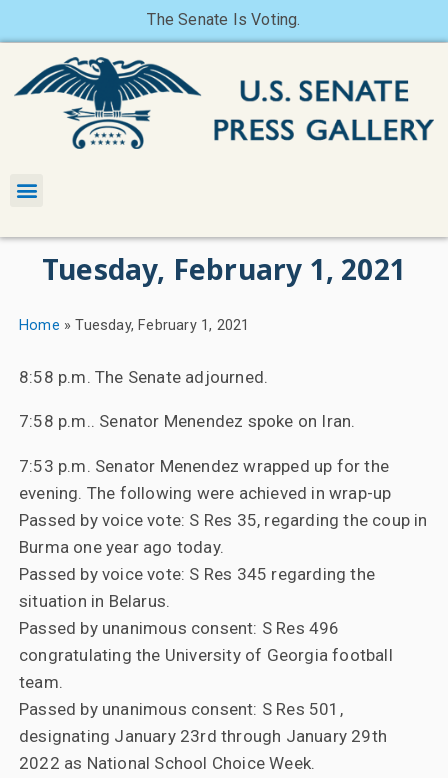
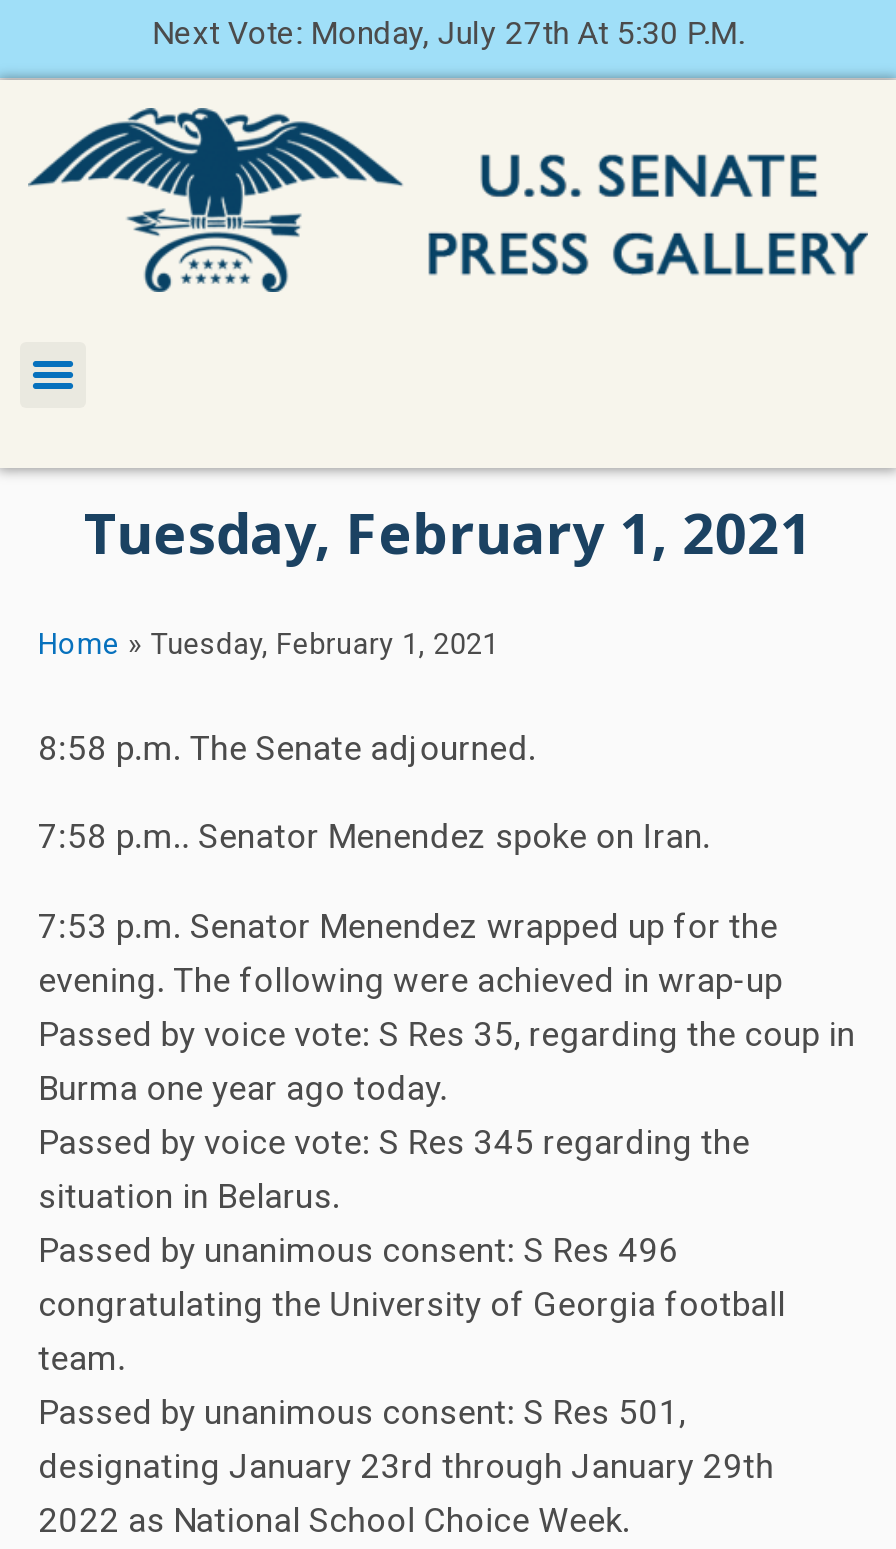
[147,10,301,29] The Senate Is Voting. -> [152,14,744,52] Next Vote: Monday, July 27th At 5:30 P.M.

